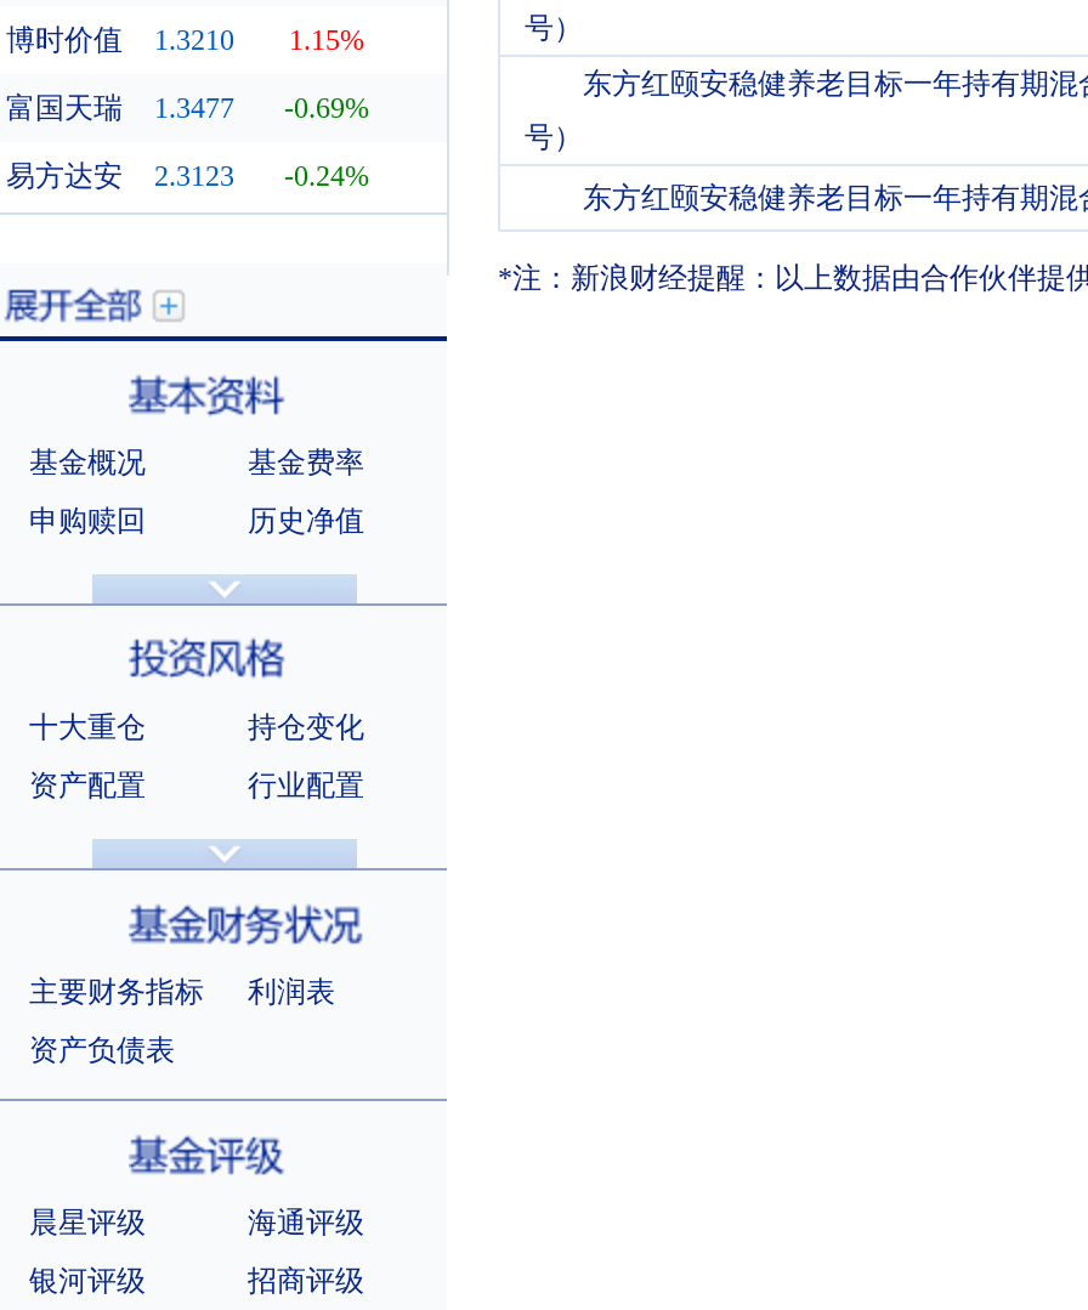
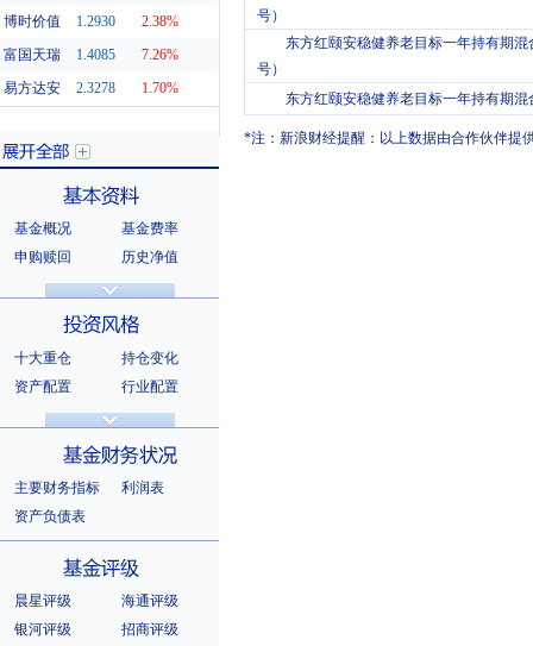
[154,23,234,57] 1.3210 -> [76,13,115,30] 1.2930
[289,23,364,57] 1.15% -> [142,13,178,30] 2.38%
[154,91,234,125] 1.3477 -> [76,46,115,63] 1.4085
[284,91,369,125] -0.69% -> [142,46,178,63] 7.26%
[154,159,234,193] 2.3123 -> [76,80,115,96] 2.3278
[284,159,369,193] -0.24% -> [142,80,178,96] 1.70%

